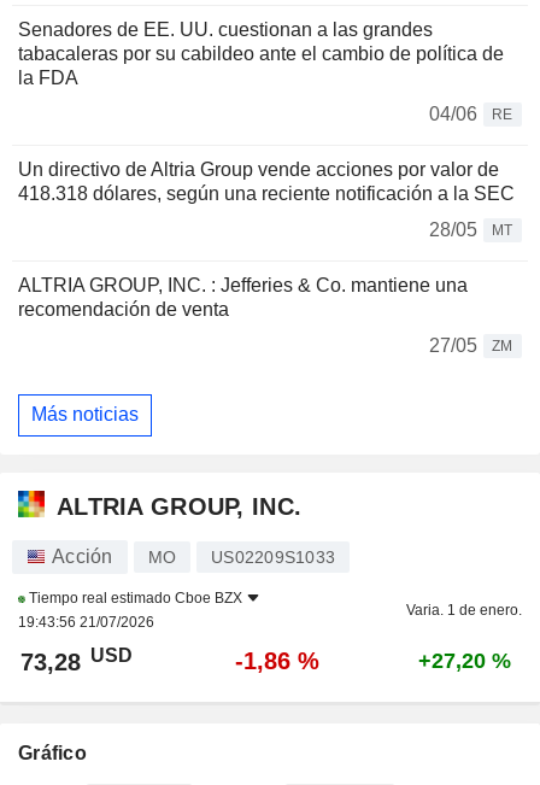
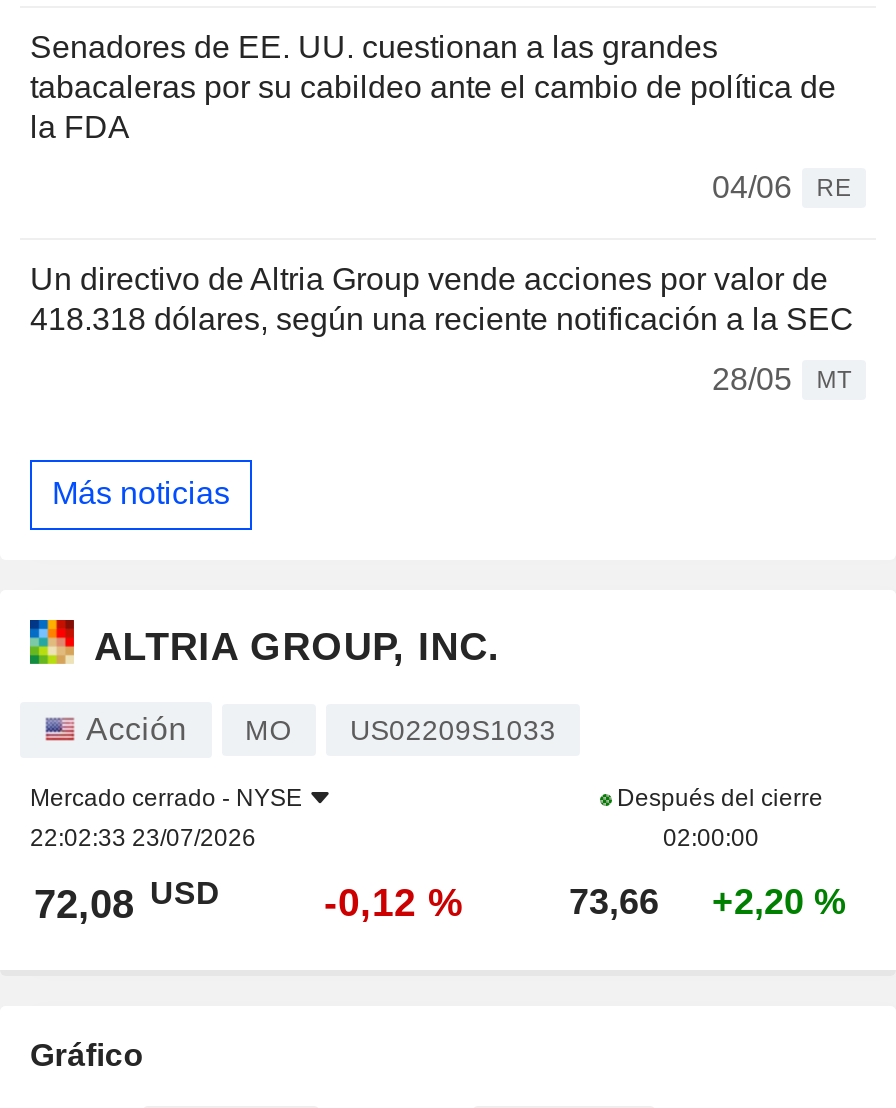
[18,275,513,356] ALTRIA GROUP, INC. : Jefferies & Co. mantiene una | recomendación de venta | 27/05 | ZM -> none
[18,590,242,631] Tiempo real estimado Cboe BZX | 19:43:56 21/07/2026 -> [30,784,302,852] Mercado cerrado - NYSE | 22:02:33 23/07/2026
[406,602,522,619] Varia. 1 de enero. -> [611,784,823,852] Después del cierre | 02:00:00
[20,645,510,675] 73,28 USD | -1,86 % | +27,20 % -> [34,875,846,926] 72,08 USD | -0,12 % | 73,66 | +2,20 %

